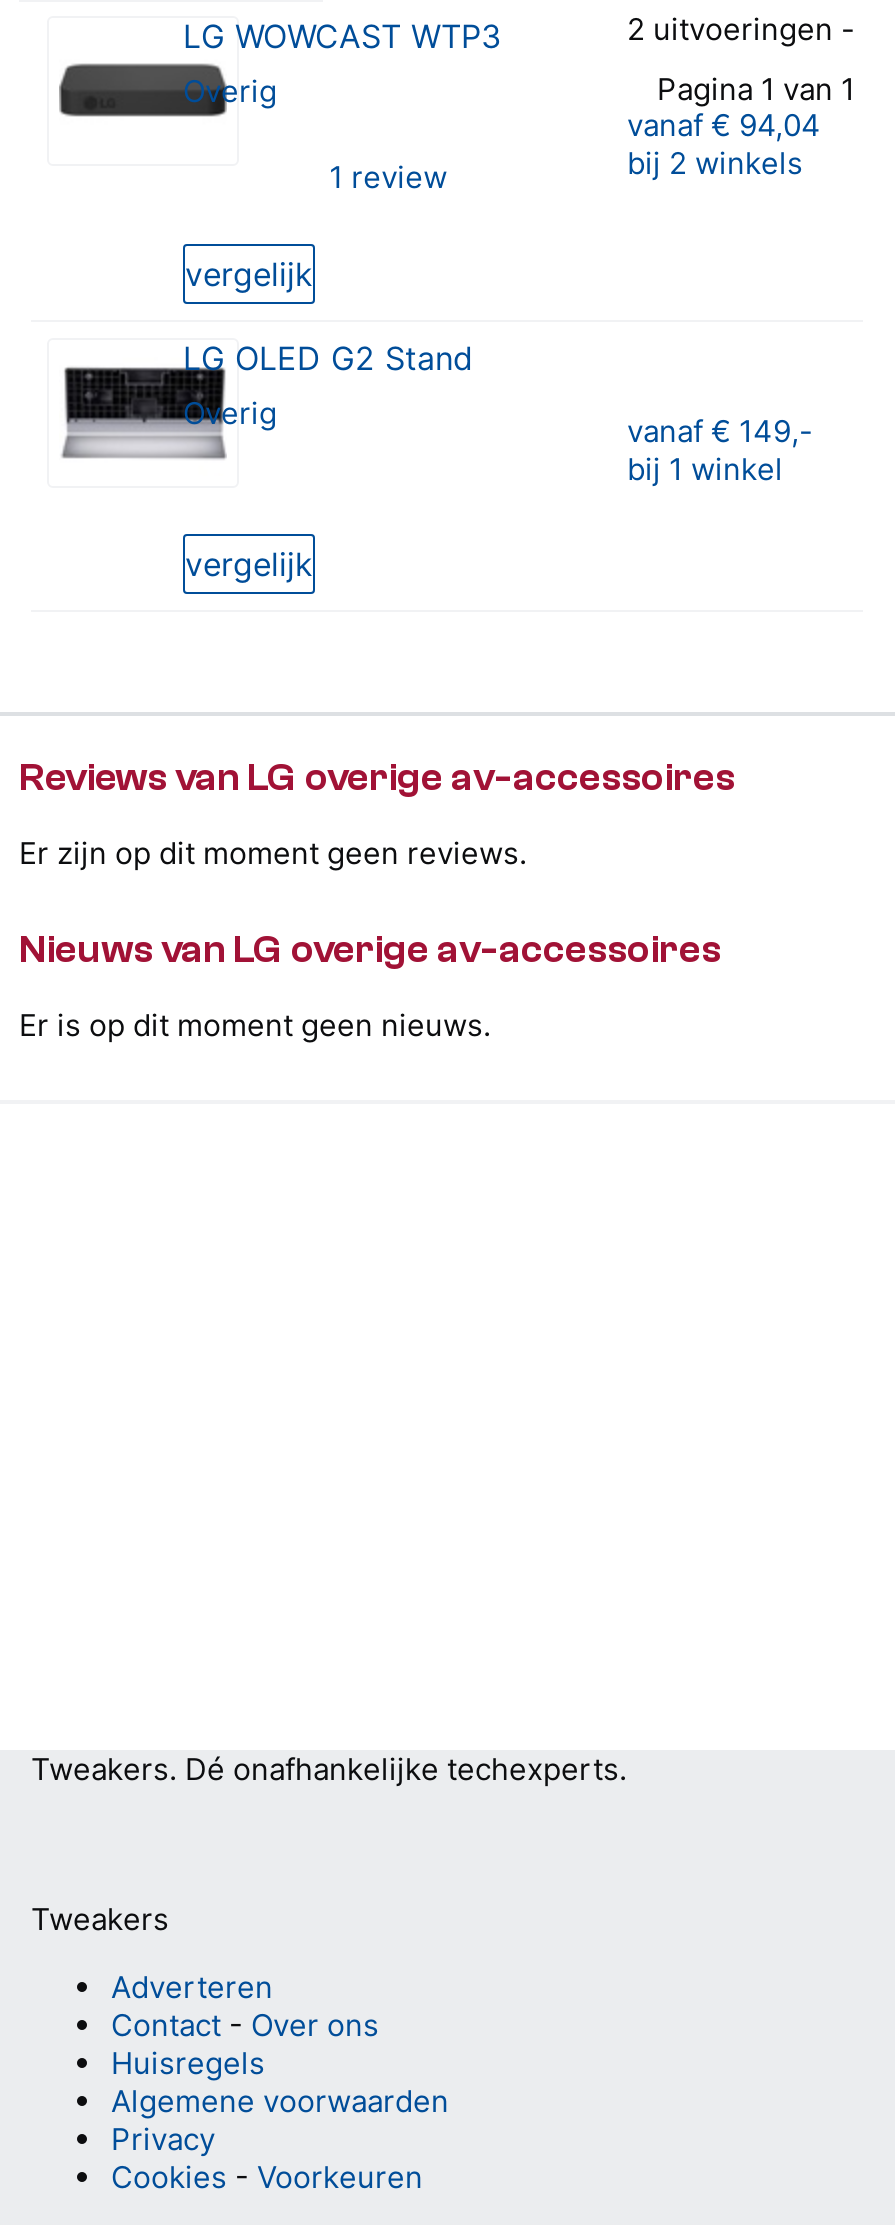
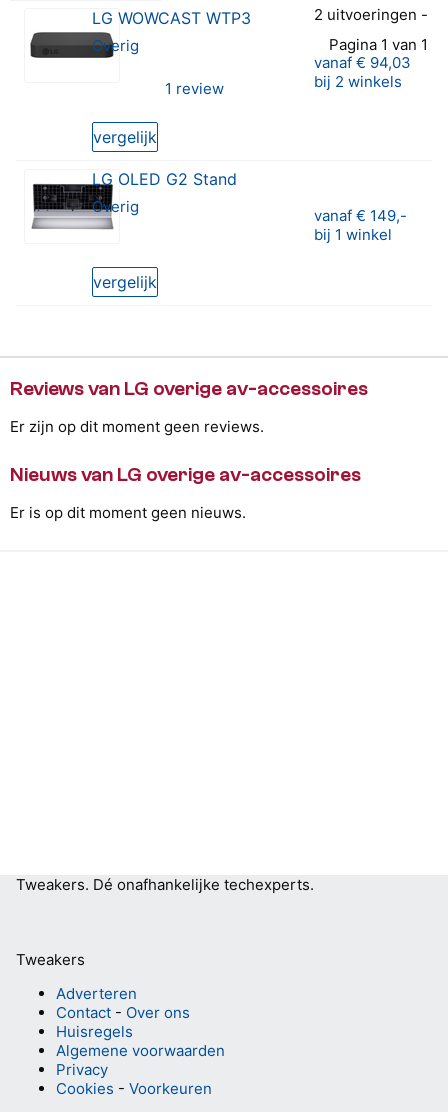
[627,106,821,144] vanaf € 94,04 -> [314,53,411,72] vanaf € 94,03

